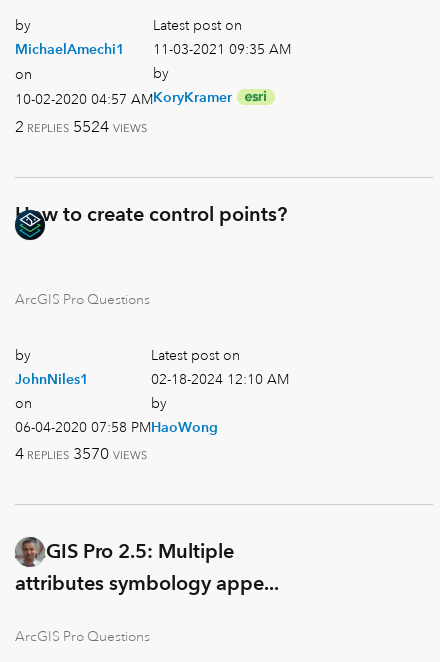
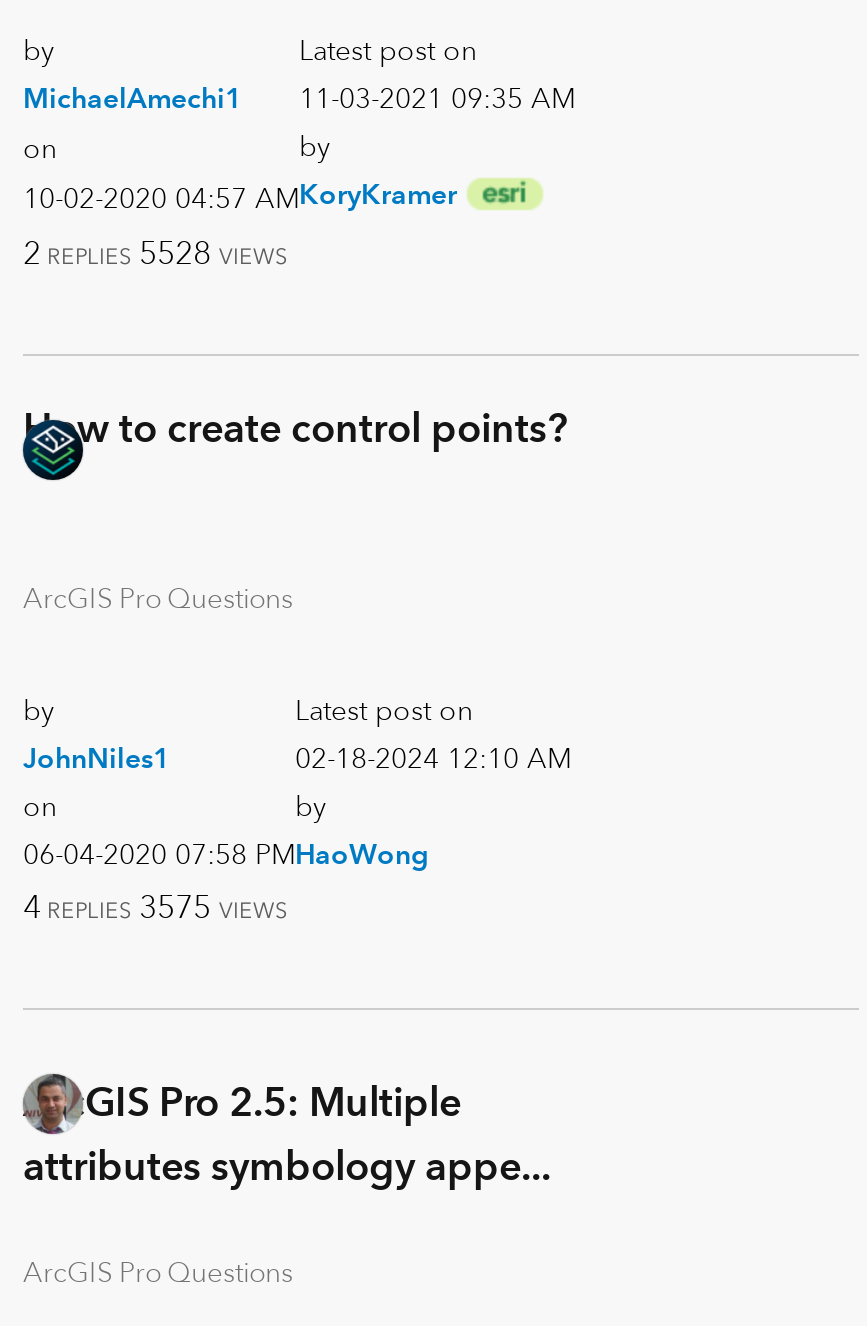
[15,117,147,137] 2 REPLIES 5524 VIEWS -> [23,233,287,273] 2 REPLIES 5528 VIEWS
[15,444,147,464] 4 REPLIES 3570 VIEWS -> [23,888,287,928] 4 REPLIES 3575 VIEWS

